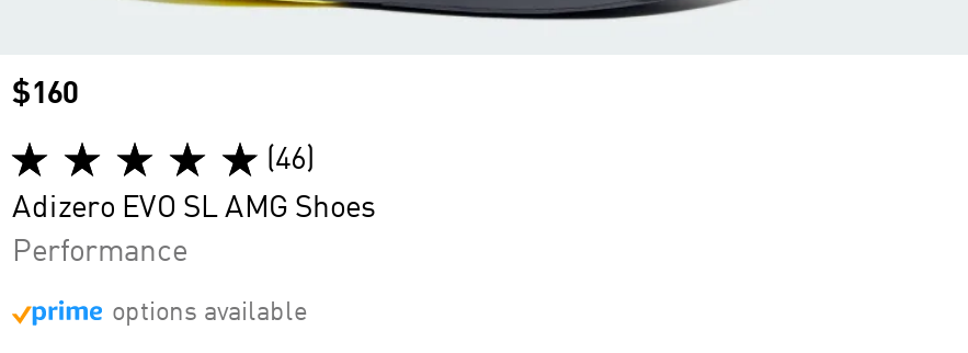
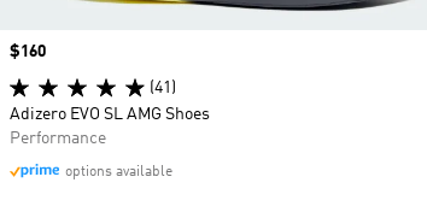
[266,145,315,175] (46) -> [150,79,176,96] (41)

